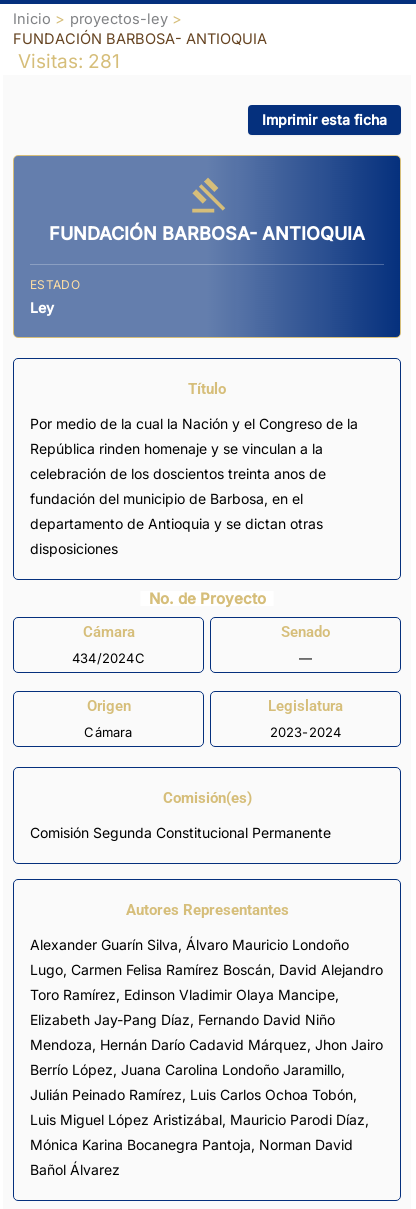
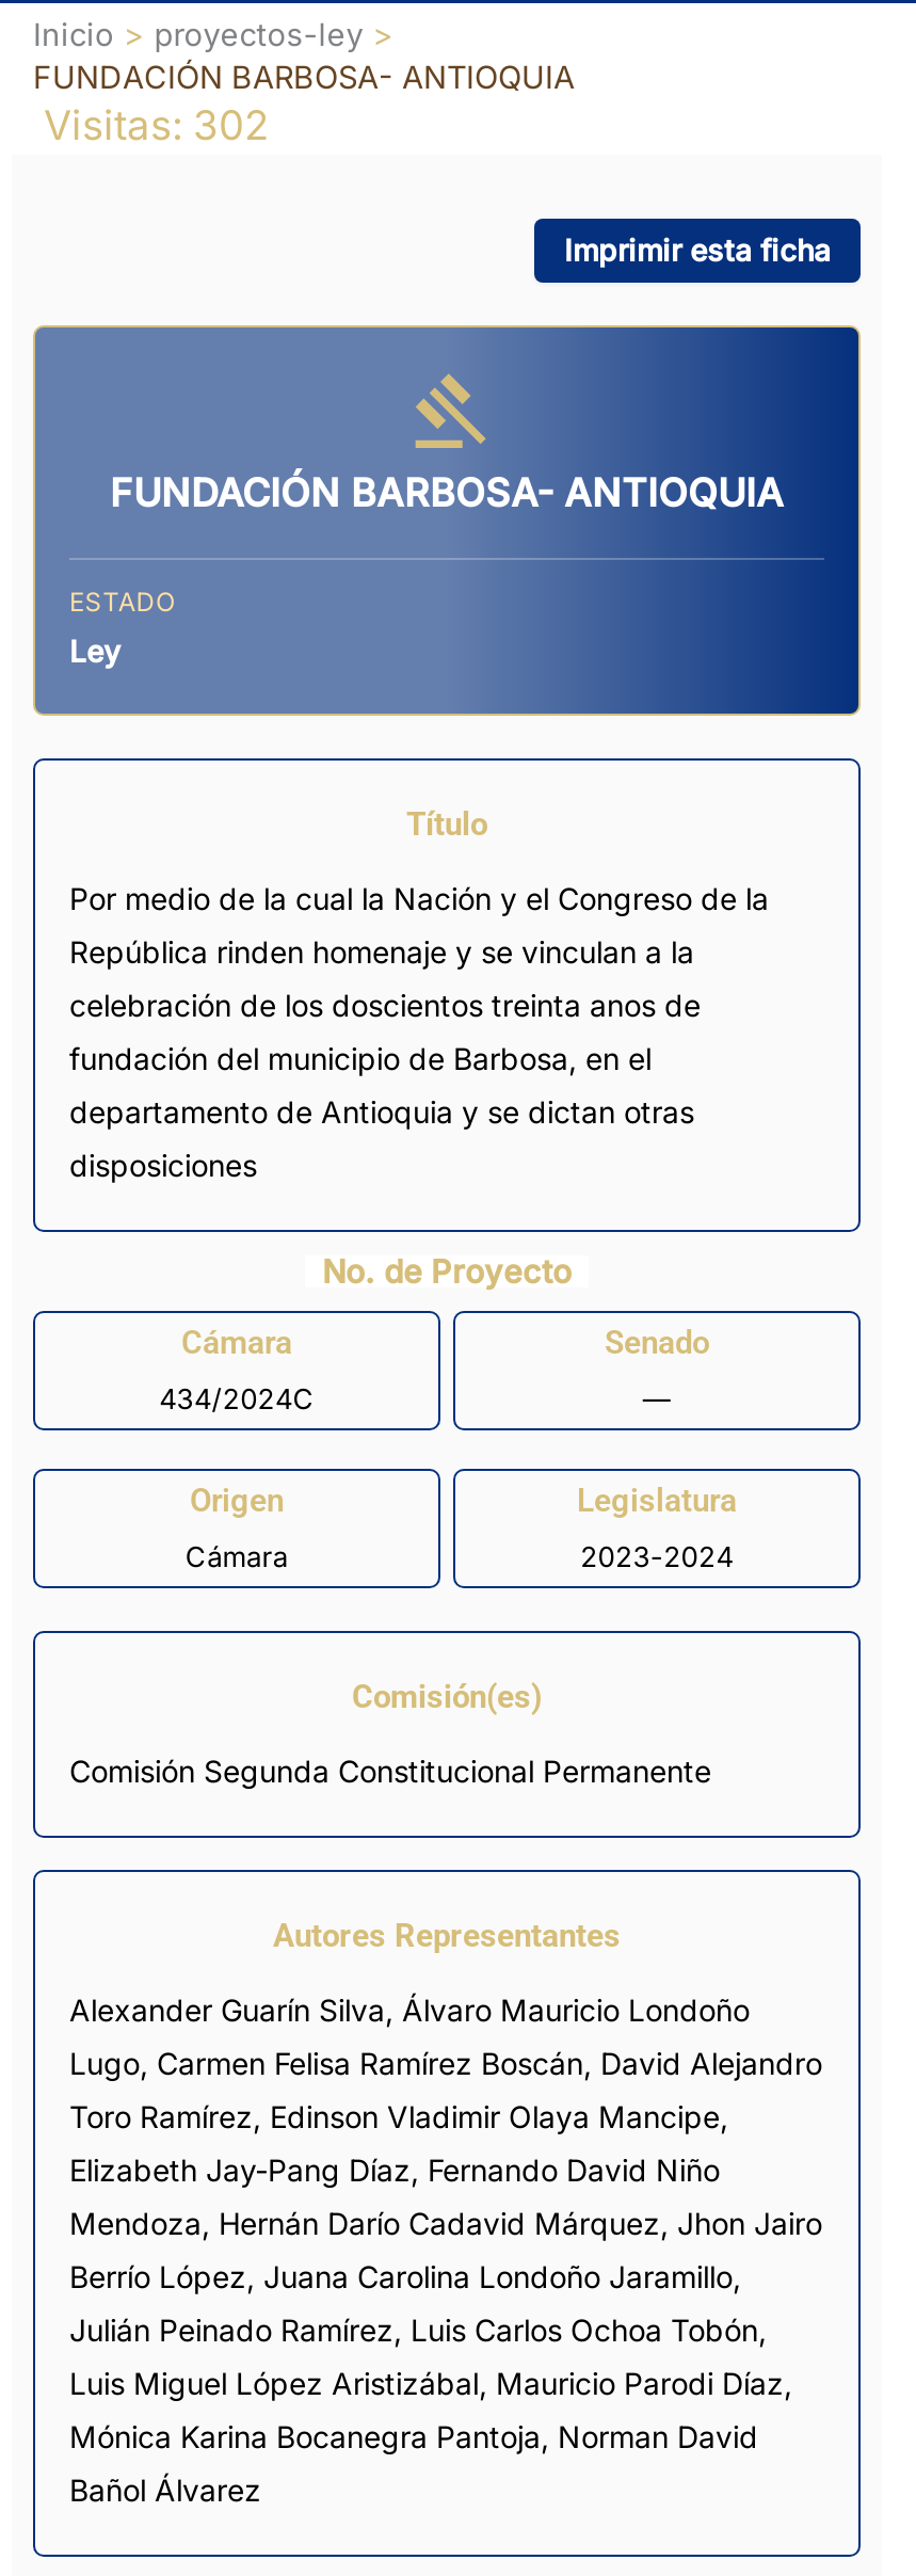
[18,50,120,73] Visitas: 281 -> [44,100,270,150] Visitas: 302

